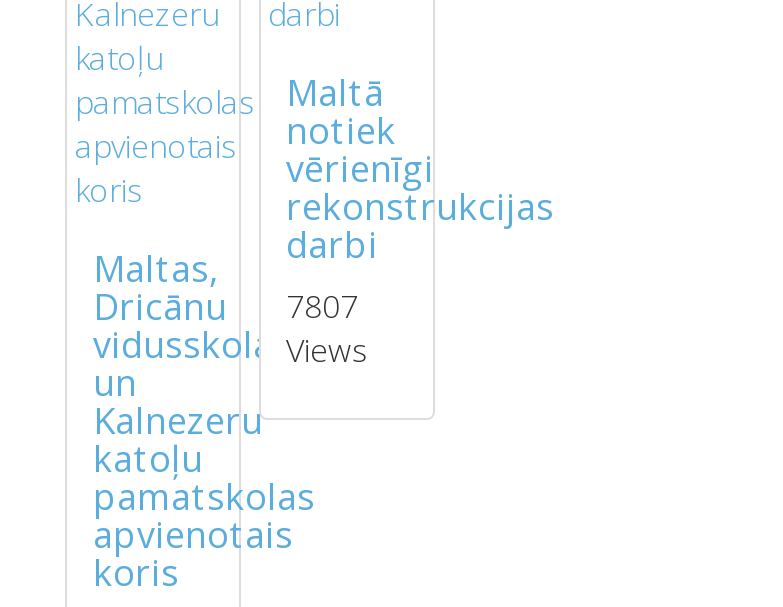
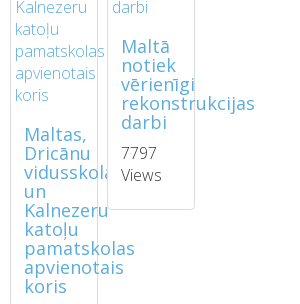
[93,282,358,330] Dricānu 7807 -> [24,141,156,165] Dricānu 7797

